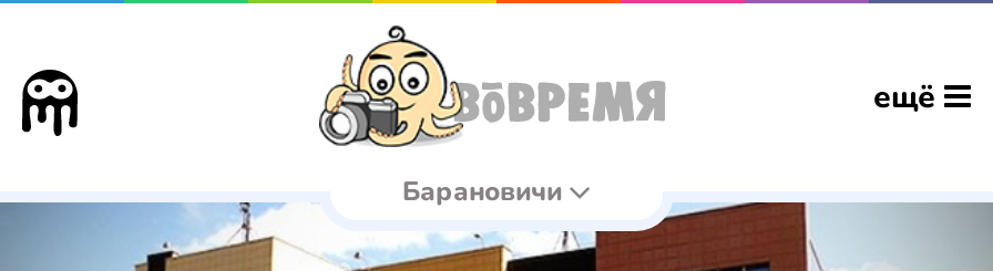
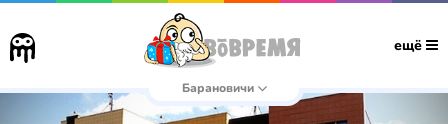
[319,32,472,147] [image] -> [145,15,215,67] [image]

